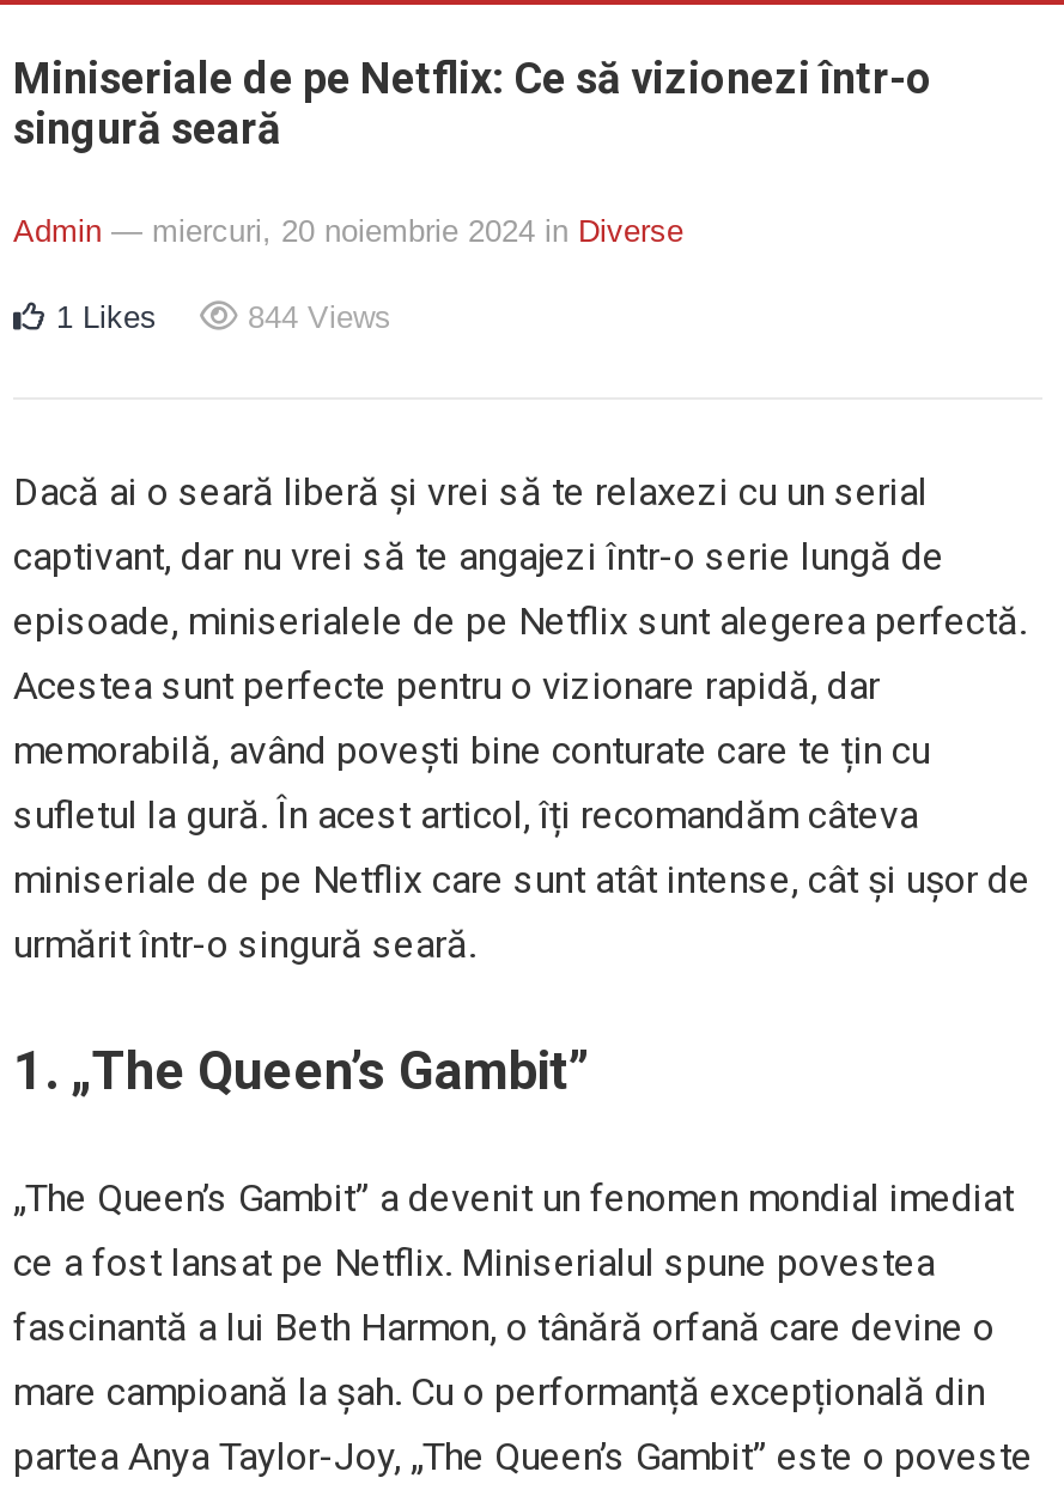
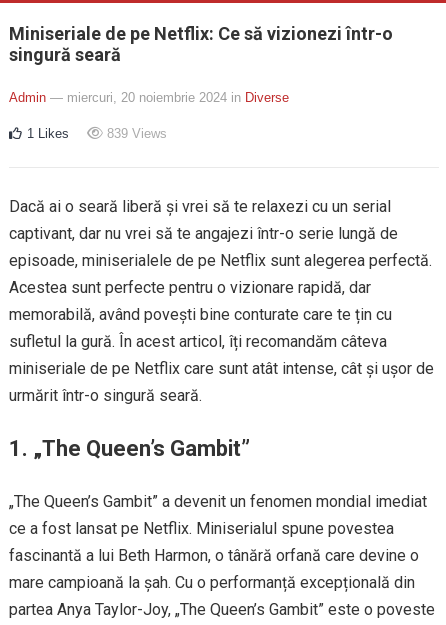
[248,299,391,335] 844 Views -> [107,126,167,141] 839 Views

